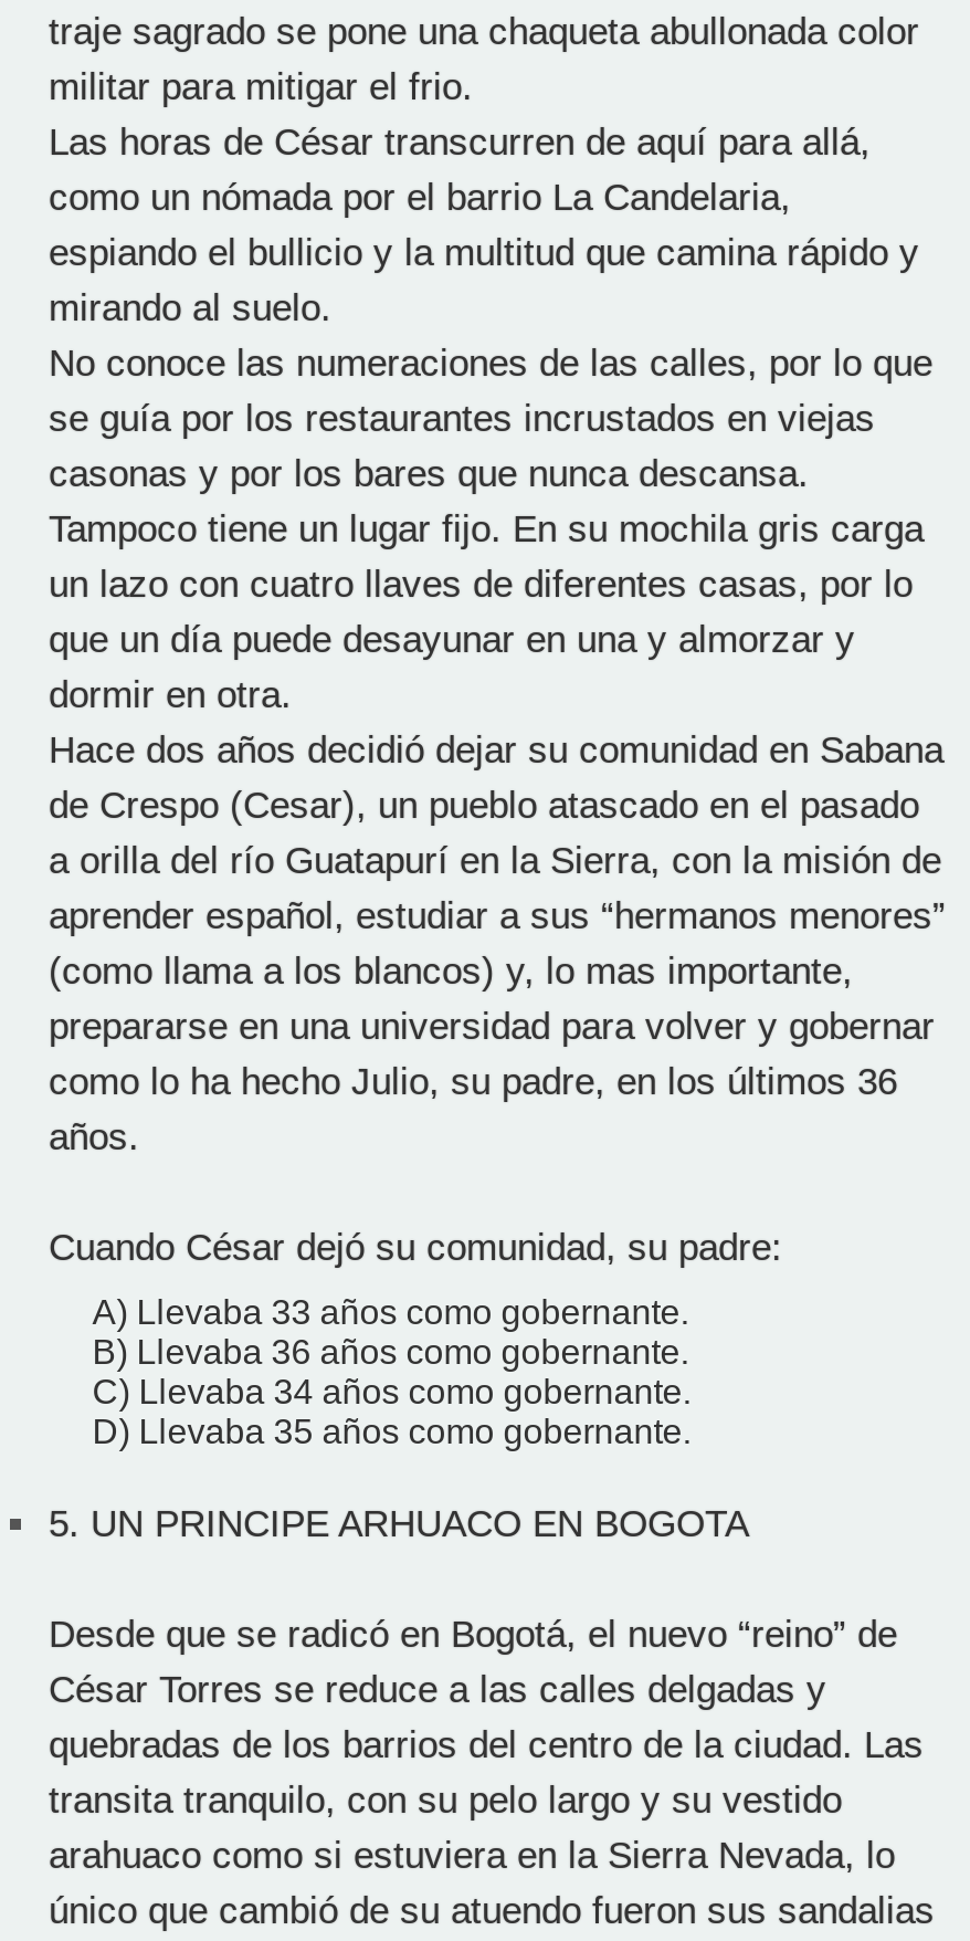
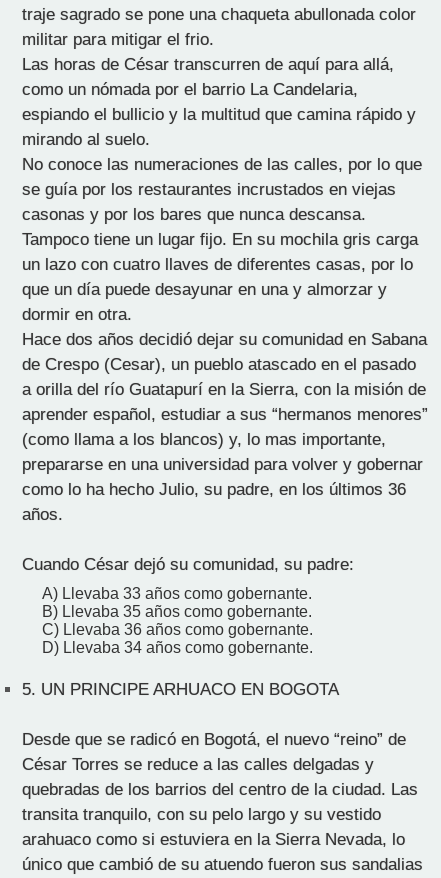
[92,1333,689,1370] B) Llevaba 36 años como gobernante. -> [42,603,312,620] B) Llevaba 35 años como gobernante.
[92,1372,691,1410] C) Llevaba 34 años como gobernante. -> [42,621,313,638] C) Llevaba 36 años como gobernante.
[92,1412,691,1450] D) Llevaba 35 años como gobernante. -> [42,639,313,656] D) Llevaba 34 años como gobernante.

